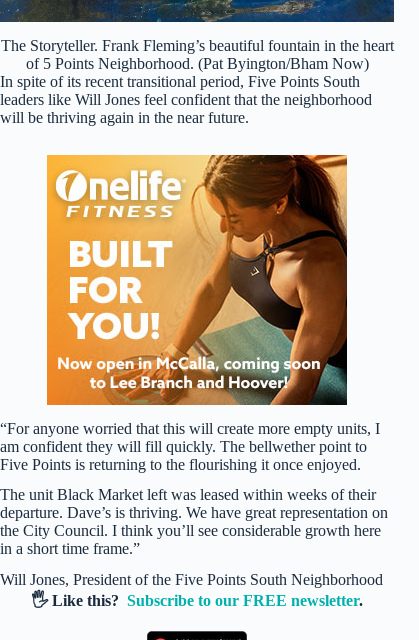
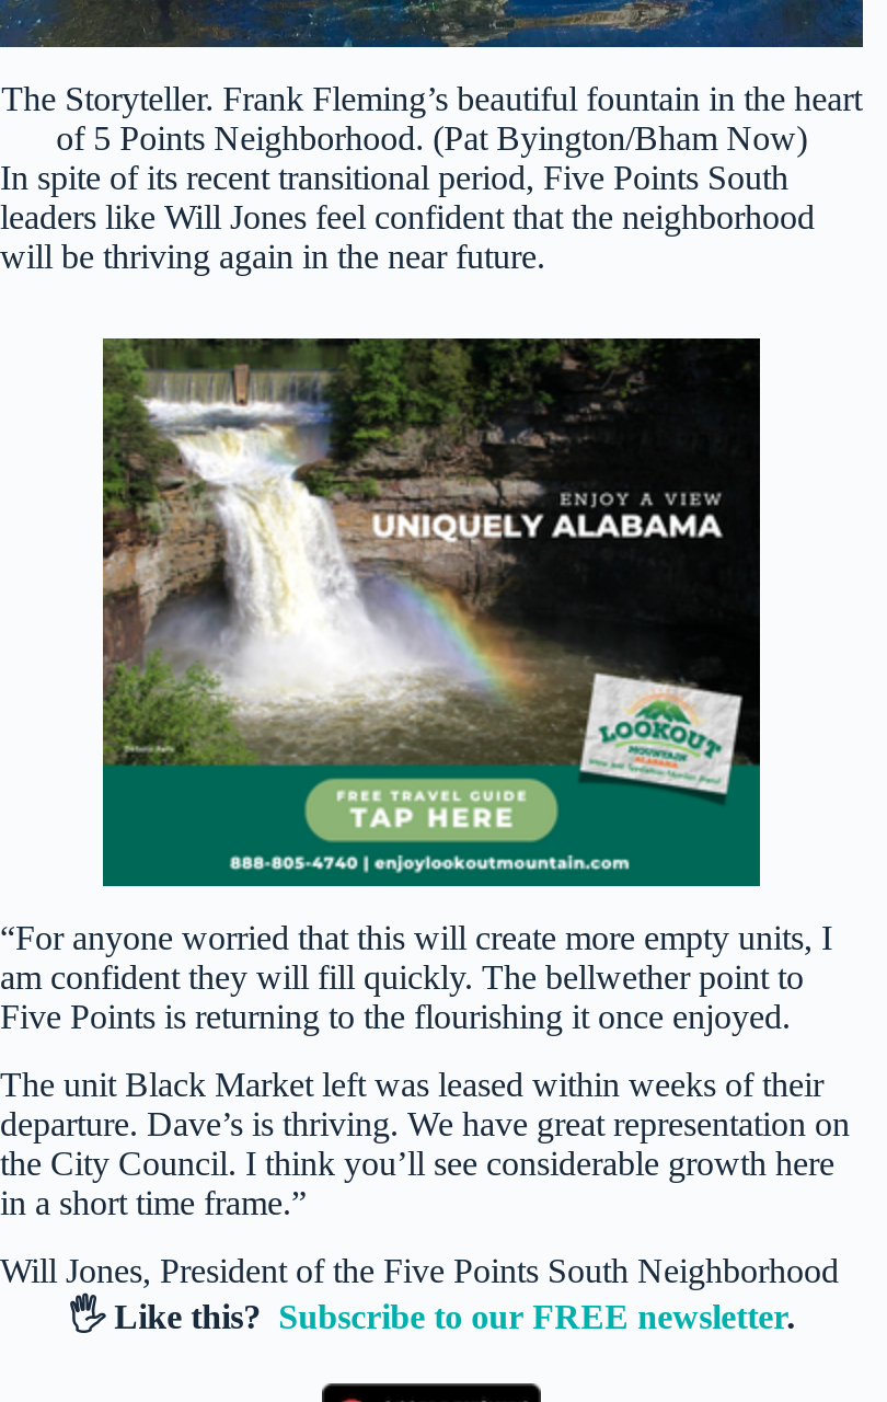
[46,154,348,406] [image] -> [101,335,762,889] [image]

